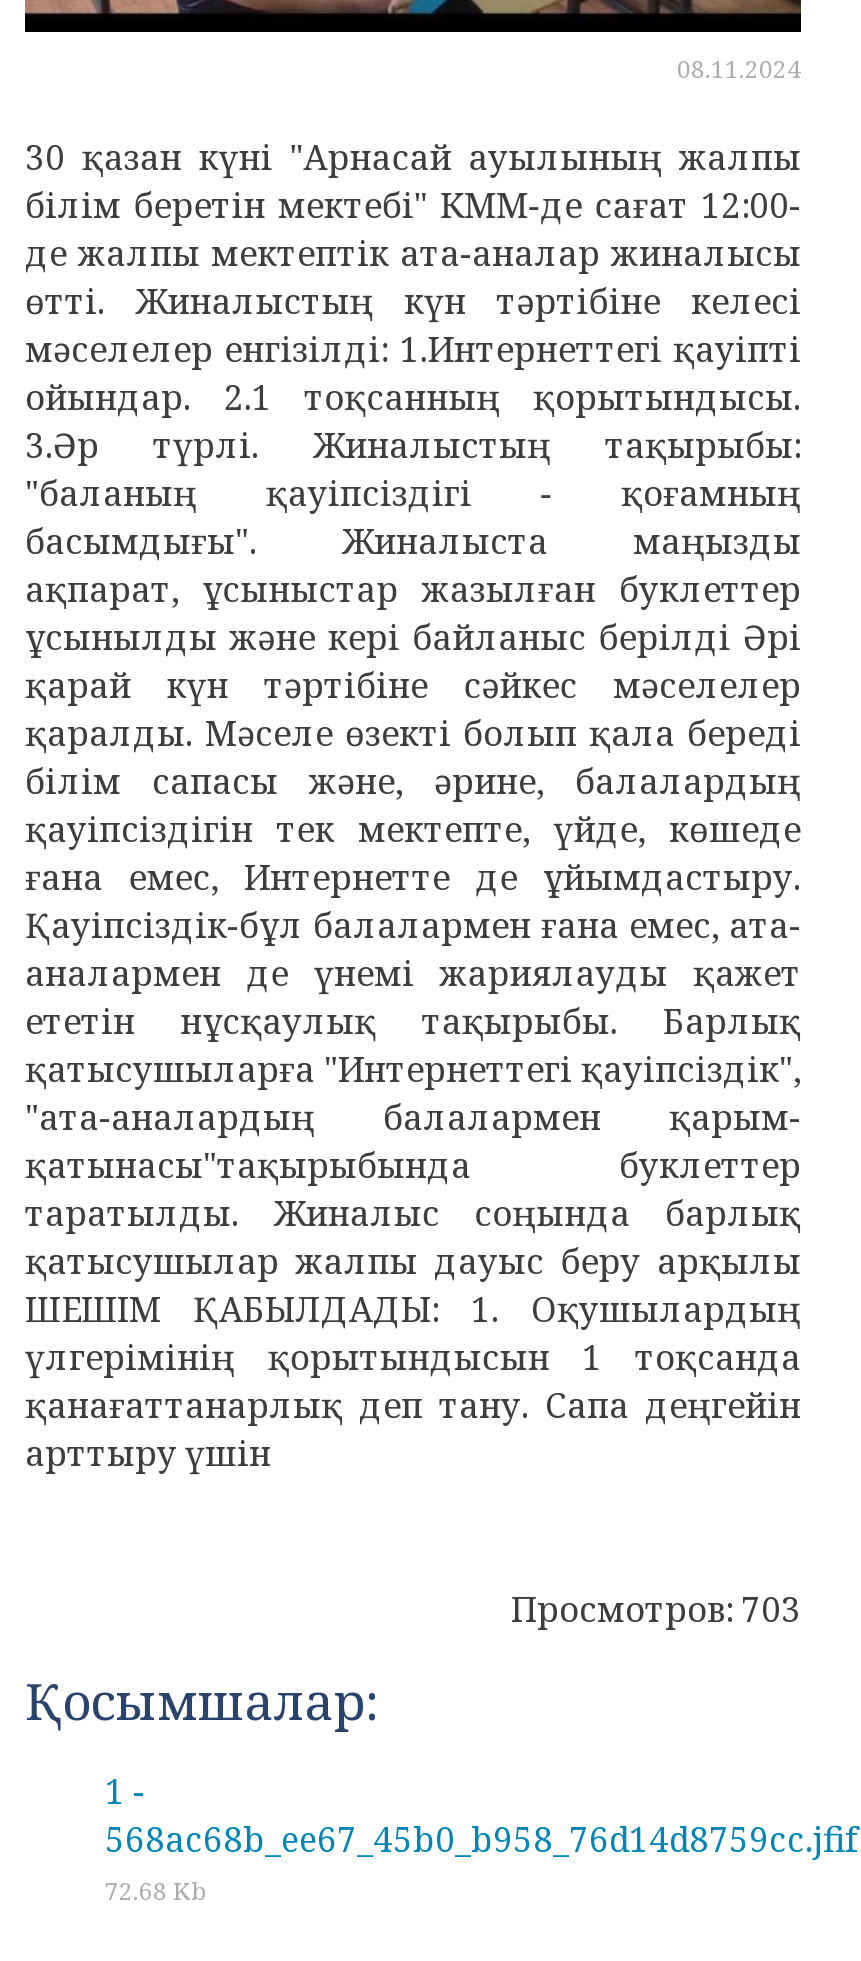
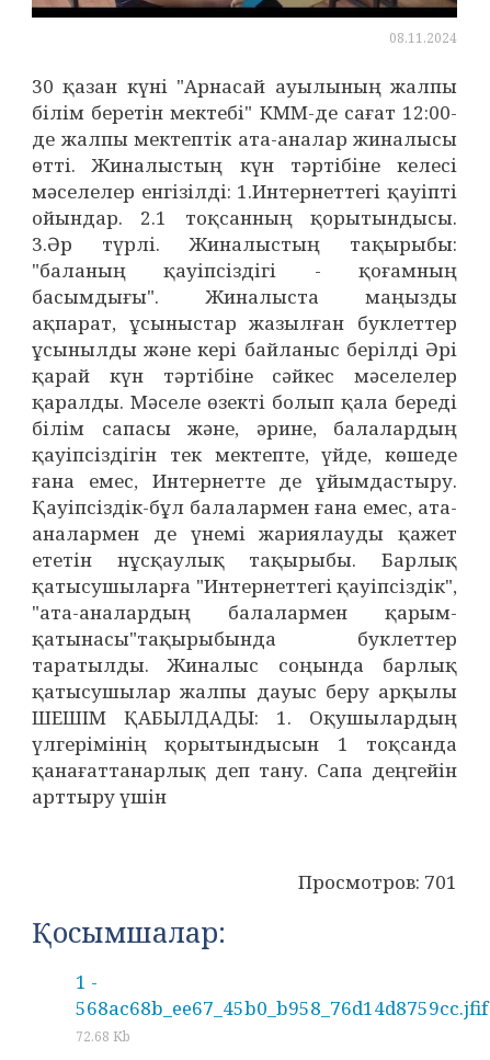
[511,1586,801,1632] Просмотров: 703 -> [298,869,457,894] Просмотров: 701

